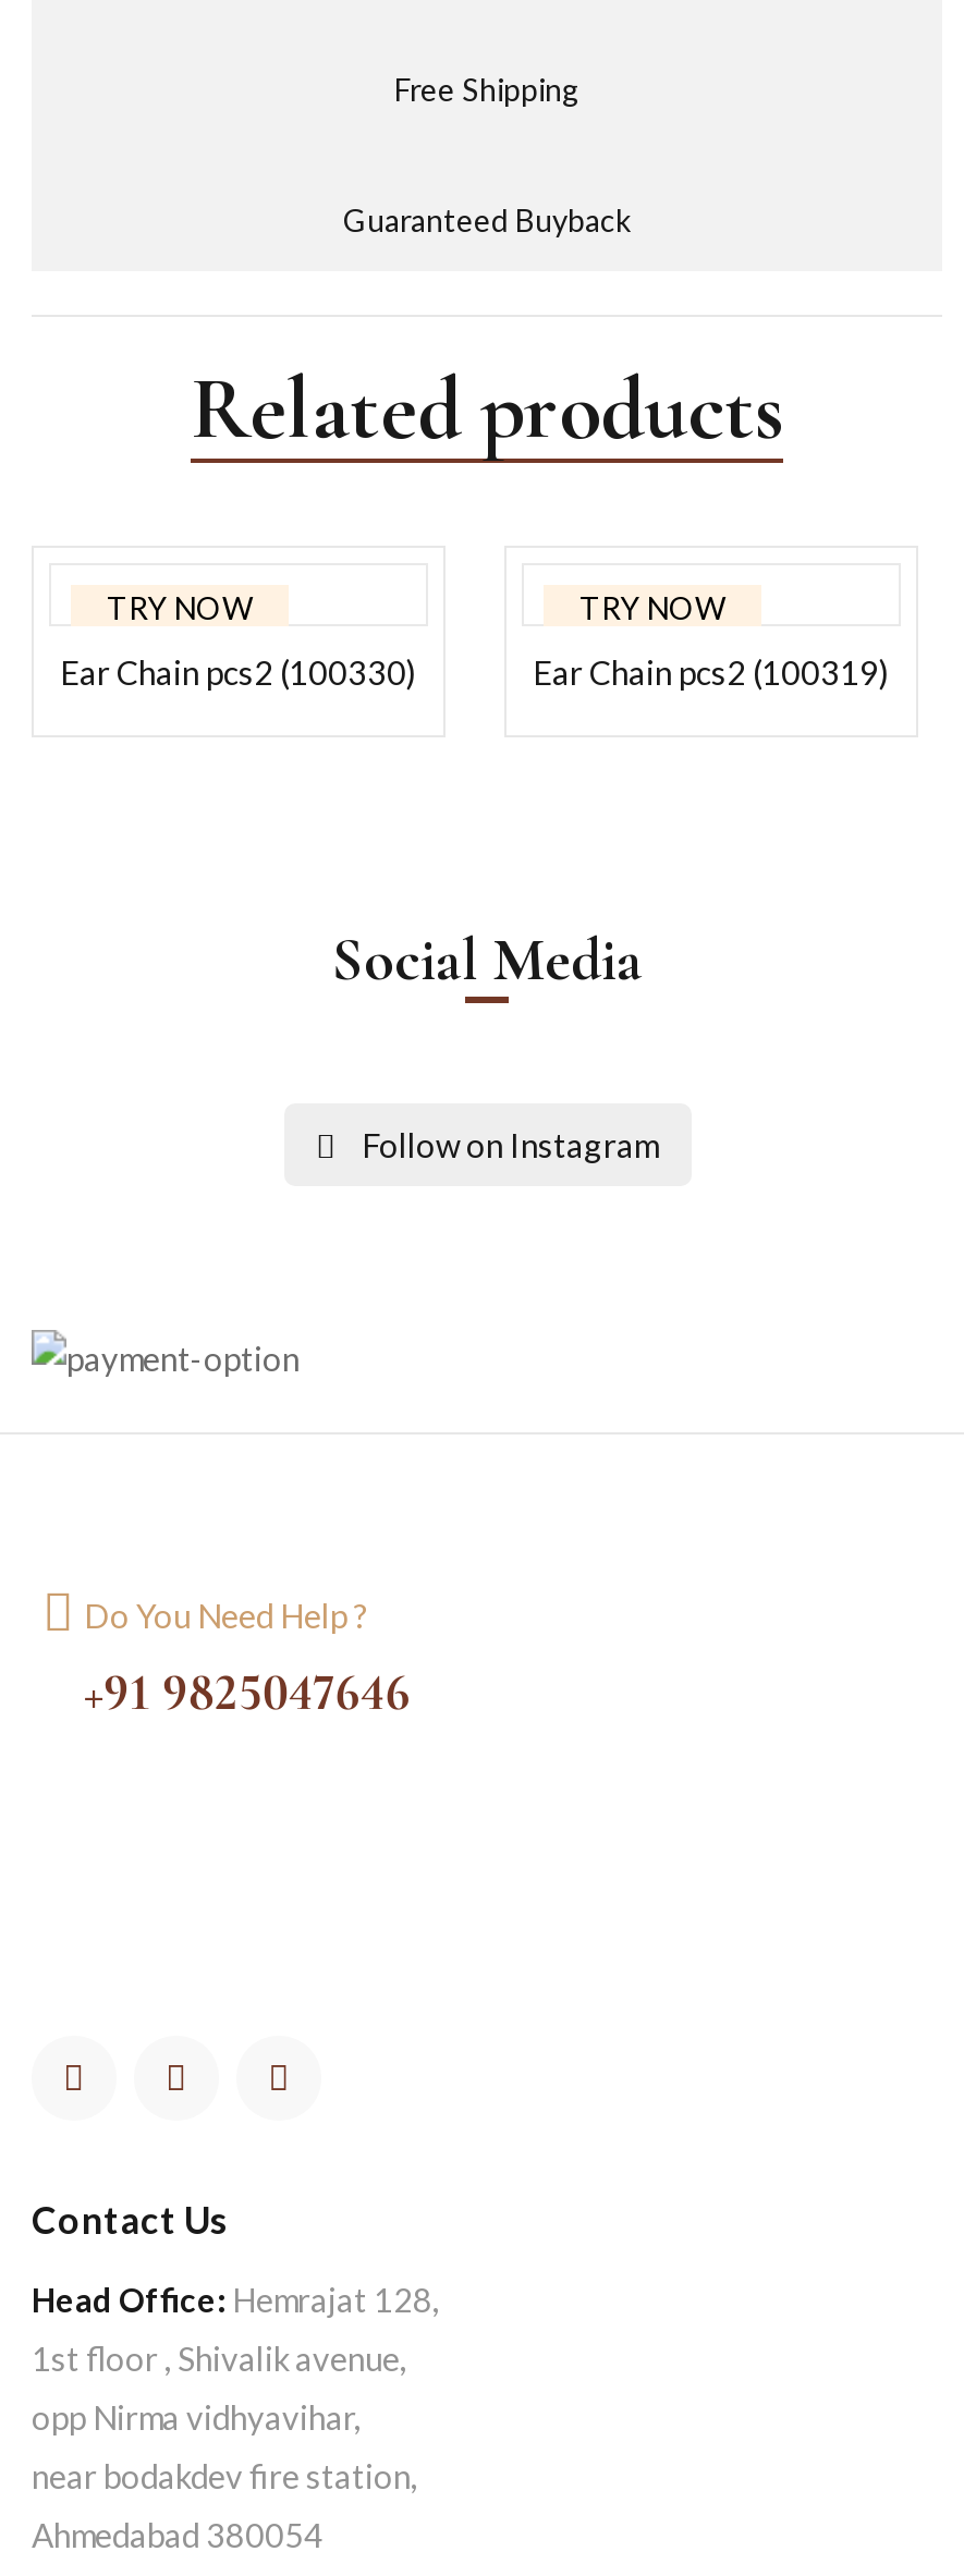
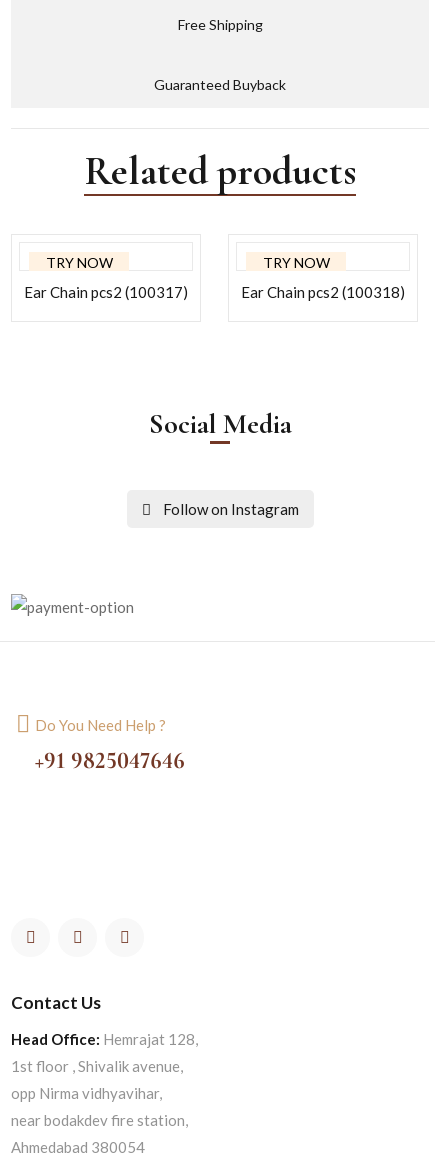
[60,652,417,691] Ear Chain pcs2 (100330) -> [24,283,188,301] Ear Chain pcs2 (100317)
[533,652,890,691] Ear Chain pcs2 (100319) -> [241,283,405,301] Ear Chain pcs2 (100318)

